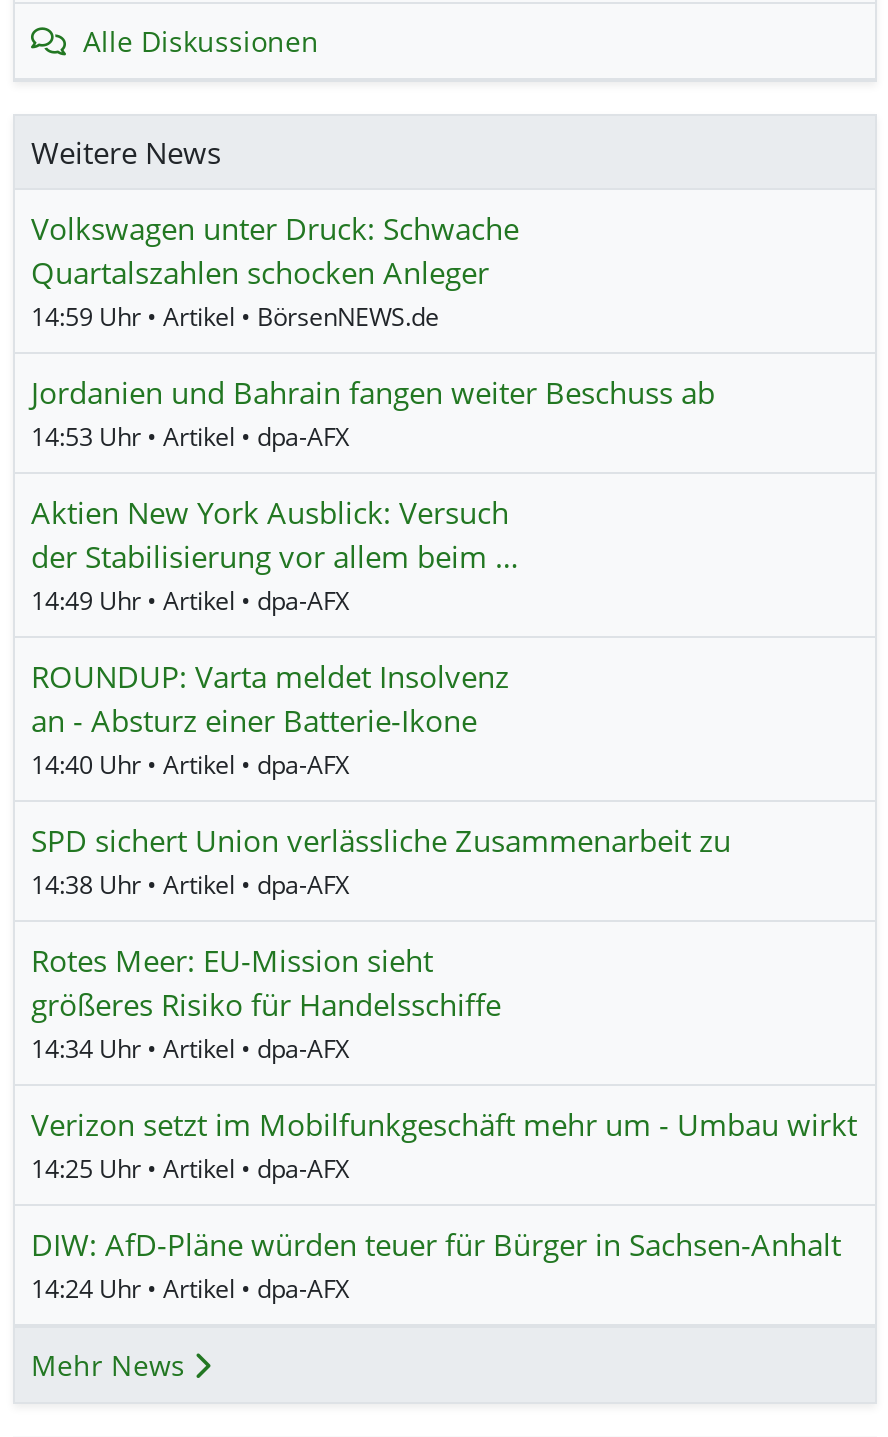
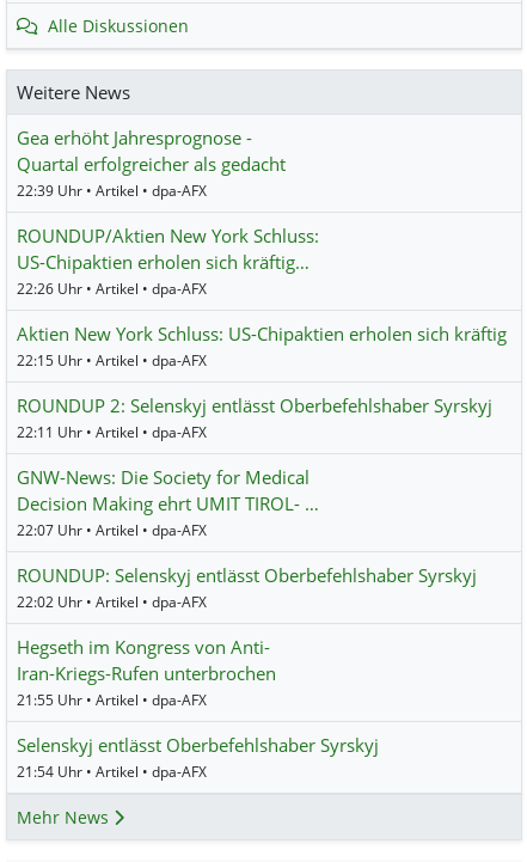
[31,207,519,333] Volkswagen unter Druck: Schwache | Quartalszahlen schocken Anleger | 14:59 Uhr • Artikel • BörsenNEWS.de -> [17,125,286,200] Gea erhöht Jahresprognose - | Quartal erfolgreicher als gedacht | 22:39 Uhr • Artikel • dpa-AFX
[31,371,715,453] Jordanien und Bahrain fangen weiter Beschuss ab | 14:53 Uhr • Artikel • dpa-AFX -> [17,223,319,298] ROUNDUP/Aktien New York Schluss: | US-Chipaktien erholen sich kräftig… | 22:26 Uhr • Artikel • dpa-AFX
[31,491,519,617] Aktien New York Ausblick: Versuch | der Stabilisierung vor allem beim … | 14:49 Uhr • Artikel • dpa-AFX -> [17,321,507,370] Aktien New York Schluss: US-Chipaktien erholen sich kräftig | 22:15 Uhr • Artikel • dpa-AFX
[31,655,509,781] ROUNDUP: Varta meldet Insolvenz | an - Absturz einer Batterie-Ikone | 14:40 Uhr • Artikel • dpa-AFX -> [17,393,492,442] ROUNDUP 2: Selenskyj entlässt Oberbefehlshaber Syrskyj | 22:11 Uhr • Artikel • dpa-AFX
[31,819,731,901] SPD sichert Union verlässliche Zusammenarbeit zu | 14:38 Uhr • Artikel • dpa-AFX -> [17,464,319,540] GNW-News: Die Society for Medical | Decision Making ehrt UMIT TIROL- … | 22:07 Uhr • Artikel • dpa-AFX
[31,939,501,1065] Rotes Meer: EU-Mission sieht | größeres Risiko für Handelsschiffe | 14:34 Uhr • Artikel • dpa-AFX -> [17,563,477,612] ROUNDUP: Selenskyj entlässt Oberbefehlshaber Syrskyj | 22:02 Uhr • Artikel • dpa-AFX
[31,1103,857,1185] Verizon setzt im Mobilfunkgeschäft mehr um - Umbau wirkt | 14:25 Uhr • Artikel • dpa-AFX -> [17,634,276,710] Hegseth im Kongress von Anti- | Iran-Kriegs-Rufen unterbrochen | 21:55 Uhr • Artikel • dpa-AFX
[31,1223,841,1305] DIW: AfD-Pläne würden teuer für Bürger in Sachsen-Anhalt | 14:24 Uhr • Artikel • dpa-AFX -> [17,732,379,781] Selenskyj entlässt Oberbefehlshaber Syrskyj | 21:54 Uhr • Artikel • dpa-AFX

